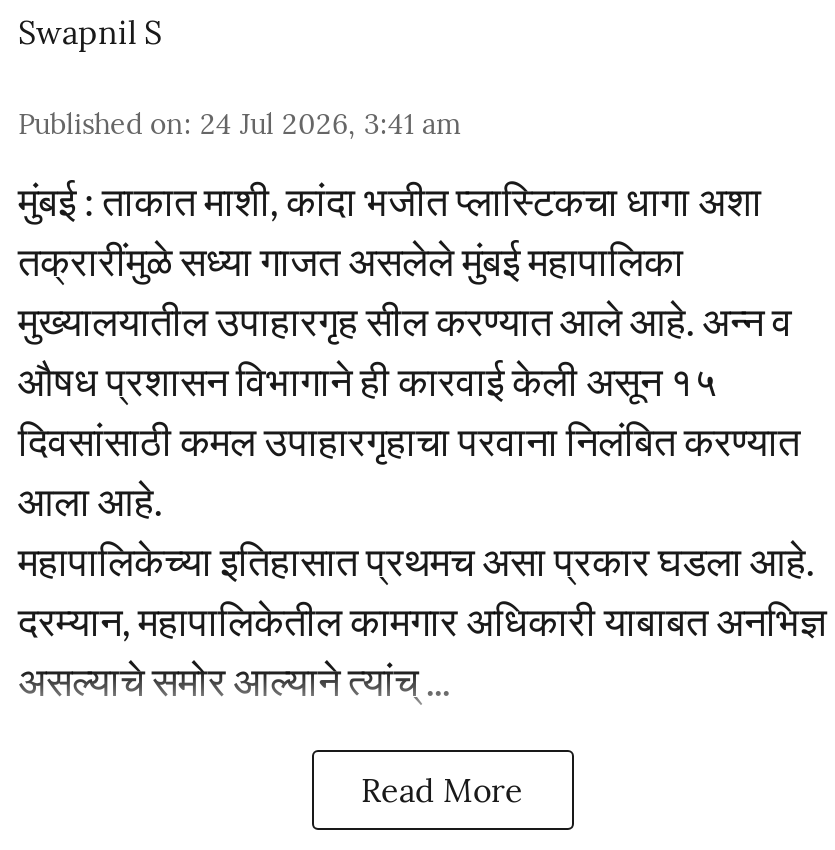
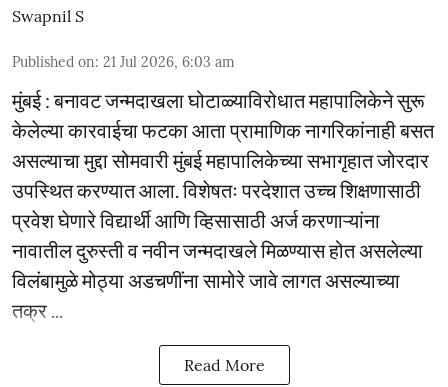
[18,105,462,141] Published on: 24 Jul 2026, 3:41 am -> [12,52,235,70] Published on: 21 Jul 2026, 6:03 am
[18,175,826,703] मुंबई : ताकात माशी, कांदा भजीत प्लास्टिकचा धागा अशा | तक्रारींमुळे सध्या गाजत असलेले मुंबई महापालिका | मुख्यालयातील उपाहारगृह सील करण्यात आले आहे. अन्न व | औषध प्रशासन विभागाने ही कारवाई केली असून १५ | दिवसांसाठी कमल उपाहारगृहाचा परवाना निलंबित करण्यात | आला आहे. | महापालिकेच्या इतिहासात प्रथमच असा प्रकार घडला आहे. | दरम्यान, महापालिकेतील कामगार अधिकारी याबाबत अनभिज्ञ | असल्याचे समोर आल्याने त्यांच् ... -> [12,87,434,321] मुंबई : बनावट जन्मदाखला घोटाळ्याविरोधात महापालिकेने सुरू | केलेल्या कारवाईचा फटका आता प्रामाणिक नागरिकांनाही बसत | असल्याचा मुद्दा सोमवारी मुंबई महापालिकेच्या सभागृहात जोरदार | उपस्थित करण्यात आला. विशेषतः परदेशात उच्च शिक्षणासाठी | प्रवेश घेणारे विद्यार्थी आणि व्हिसासाठी अर्ज करणाऱ्यांना | नावातील दुरुस्ती व नवीन जन्मदाखले मिळण्यास होत असलेल्या | विलंबामुळे मोठ्या अडचणींना सामोरे जावे लागत असल्याच्या | तक्र ...

